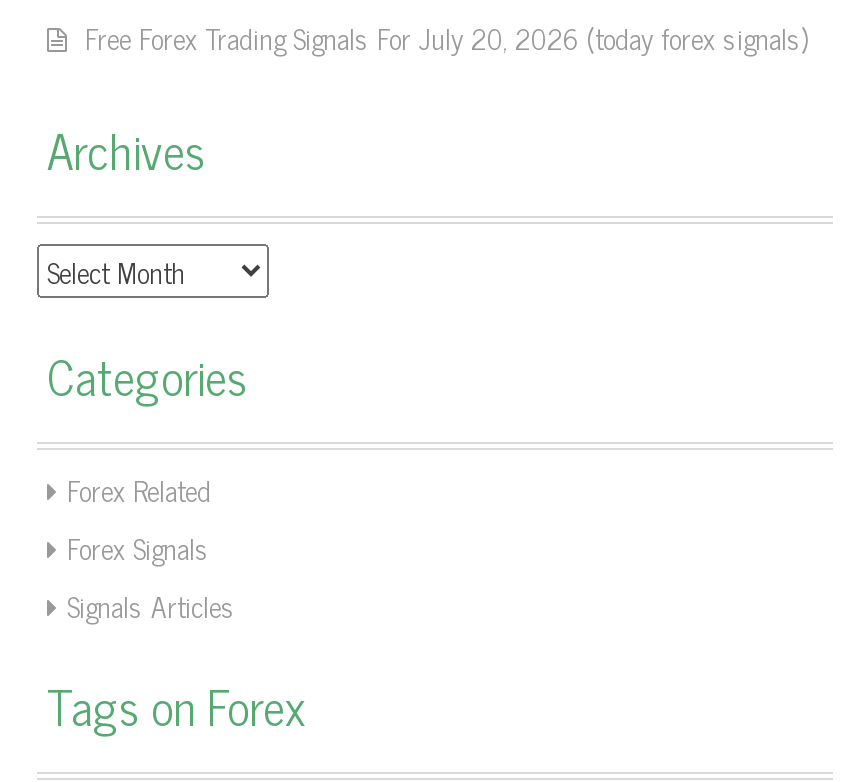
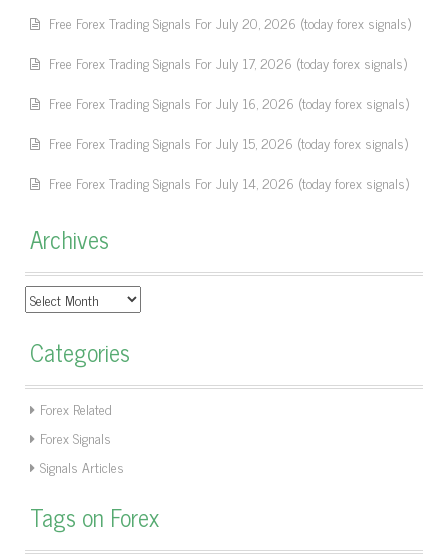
none -> [49,51,409,194] Free Forex Trading Signals For July 17, 2026 (today forex signals) | Free Forex Trading Signals For July 16, 2026 (today forex signals) | Free Forex Trading Signals For July 15, 2026 (today forex signals) | Free Forex Trading Signals For July 14, 2026 (today forex signals)

